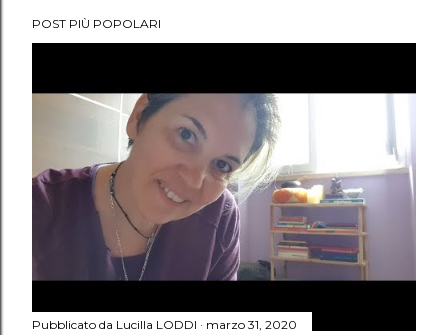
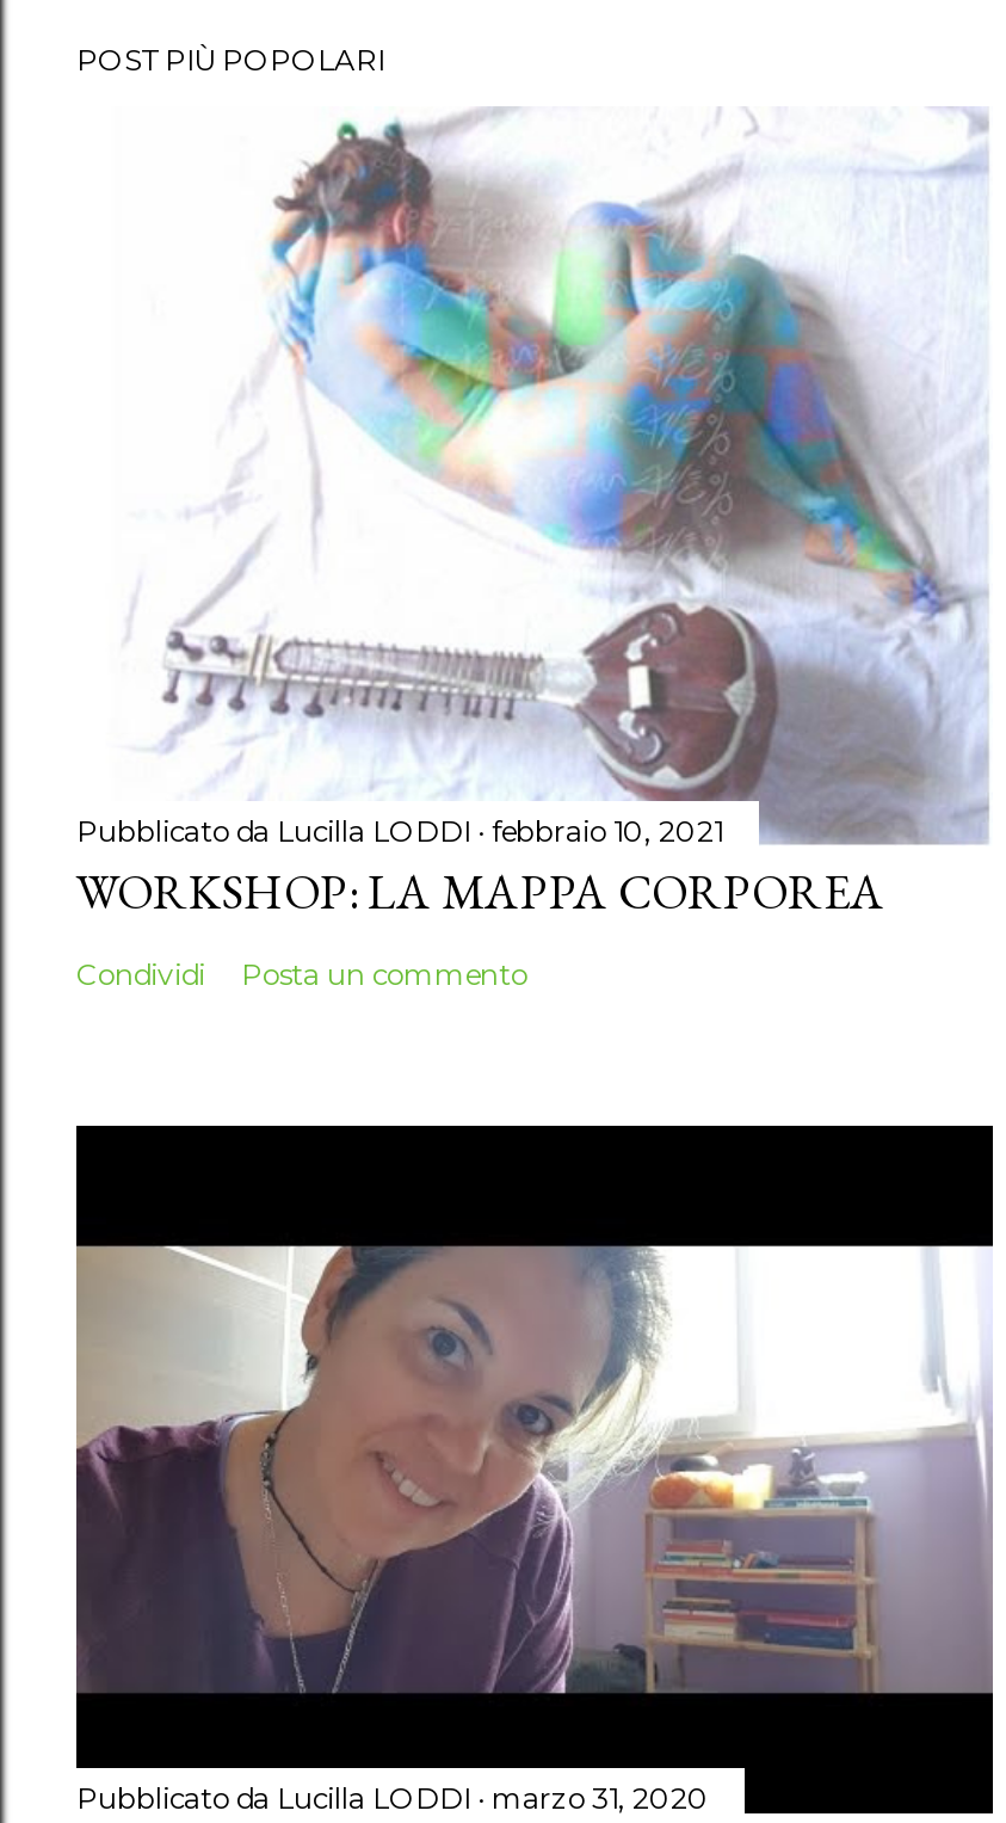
none -> [76,107,990,991] [image] | Pubblicato da Lucilla LODDI febbraio 10, 2021 | WORKSHOP: LA MAPPA CORPOREA | Condividi | Posta un commento

